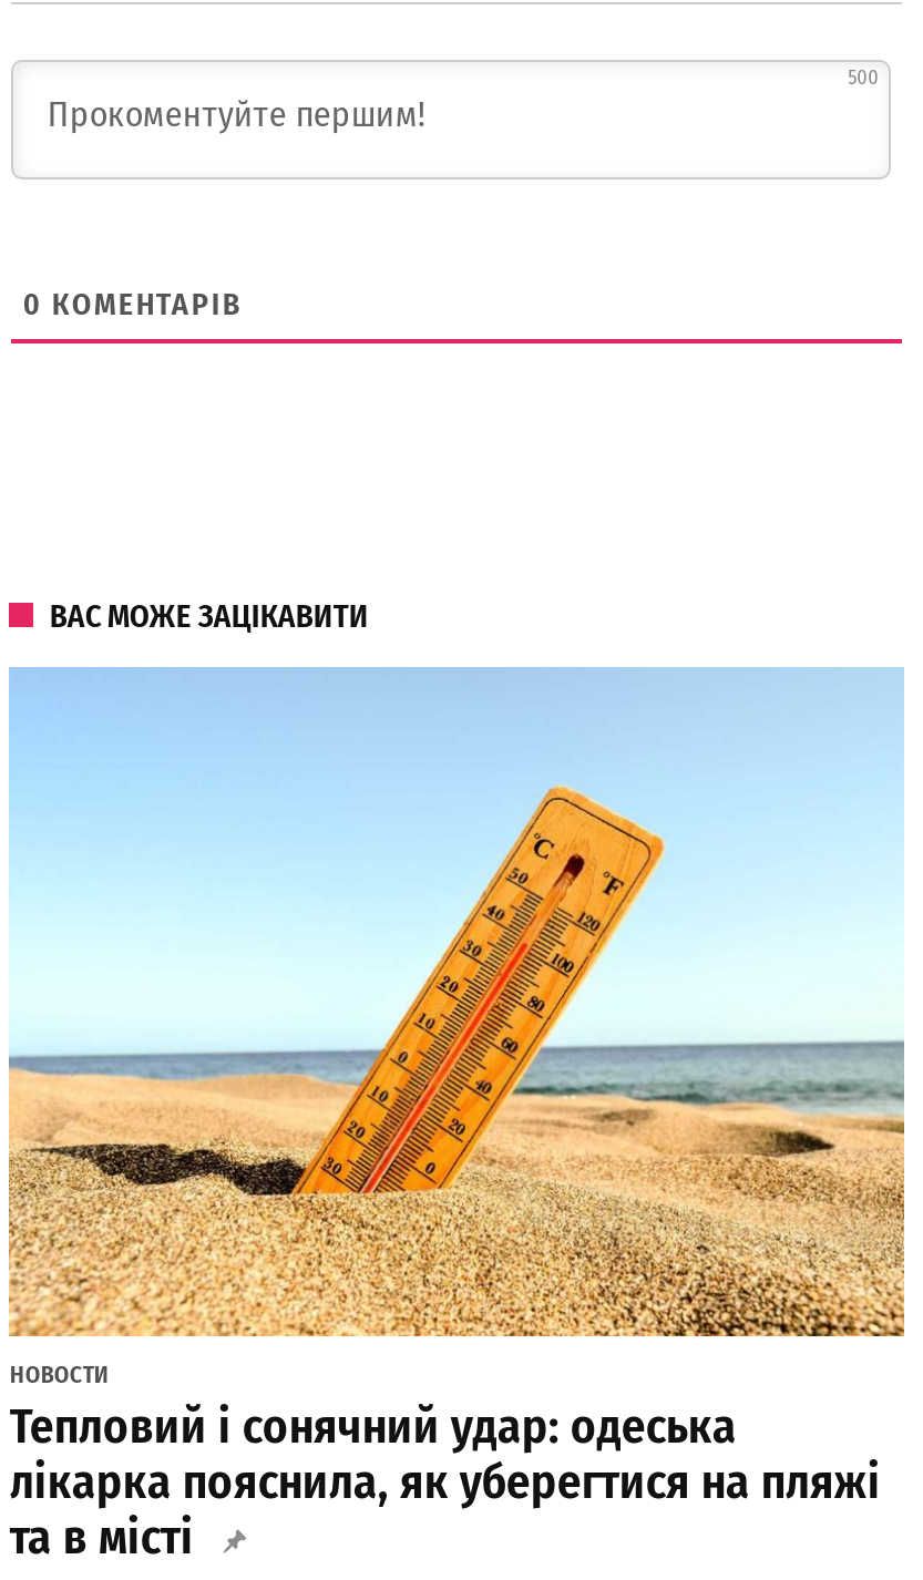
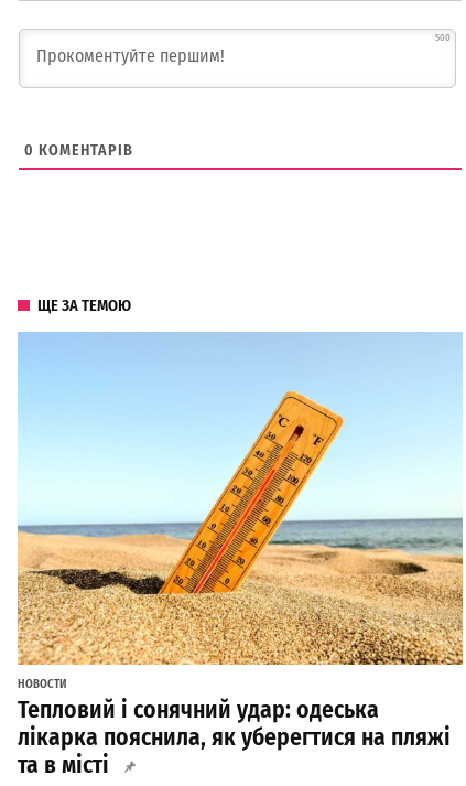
[50,597,369,635] ВАС МОЖЕ ЗАЦІКАВИТИ -> [38,297,132,316] ЩЕ ЗА ТЕМОЮ

